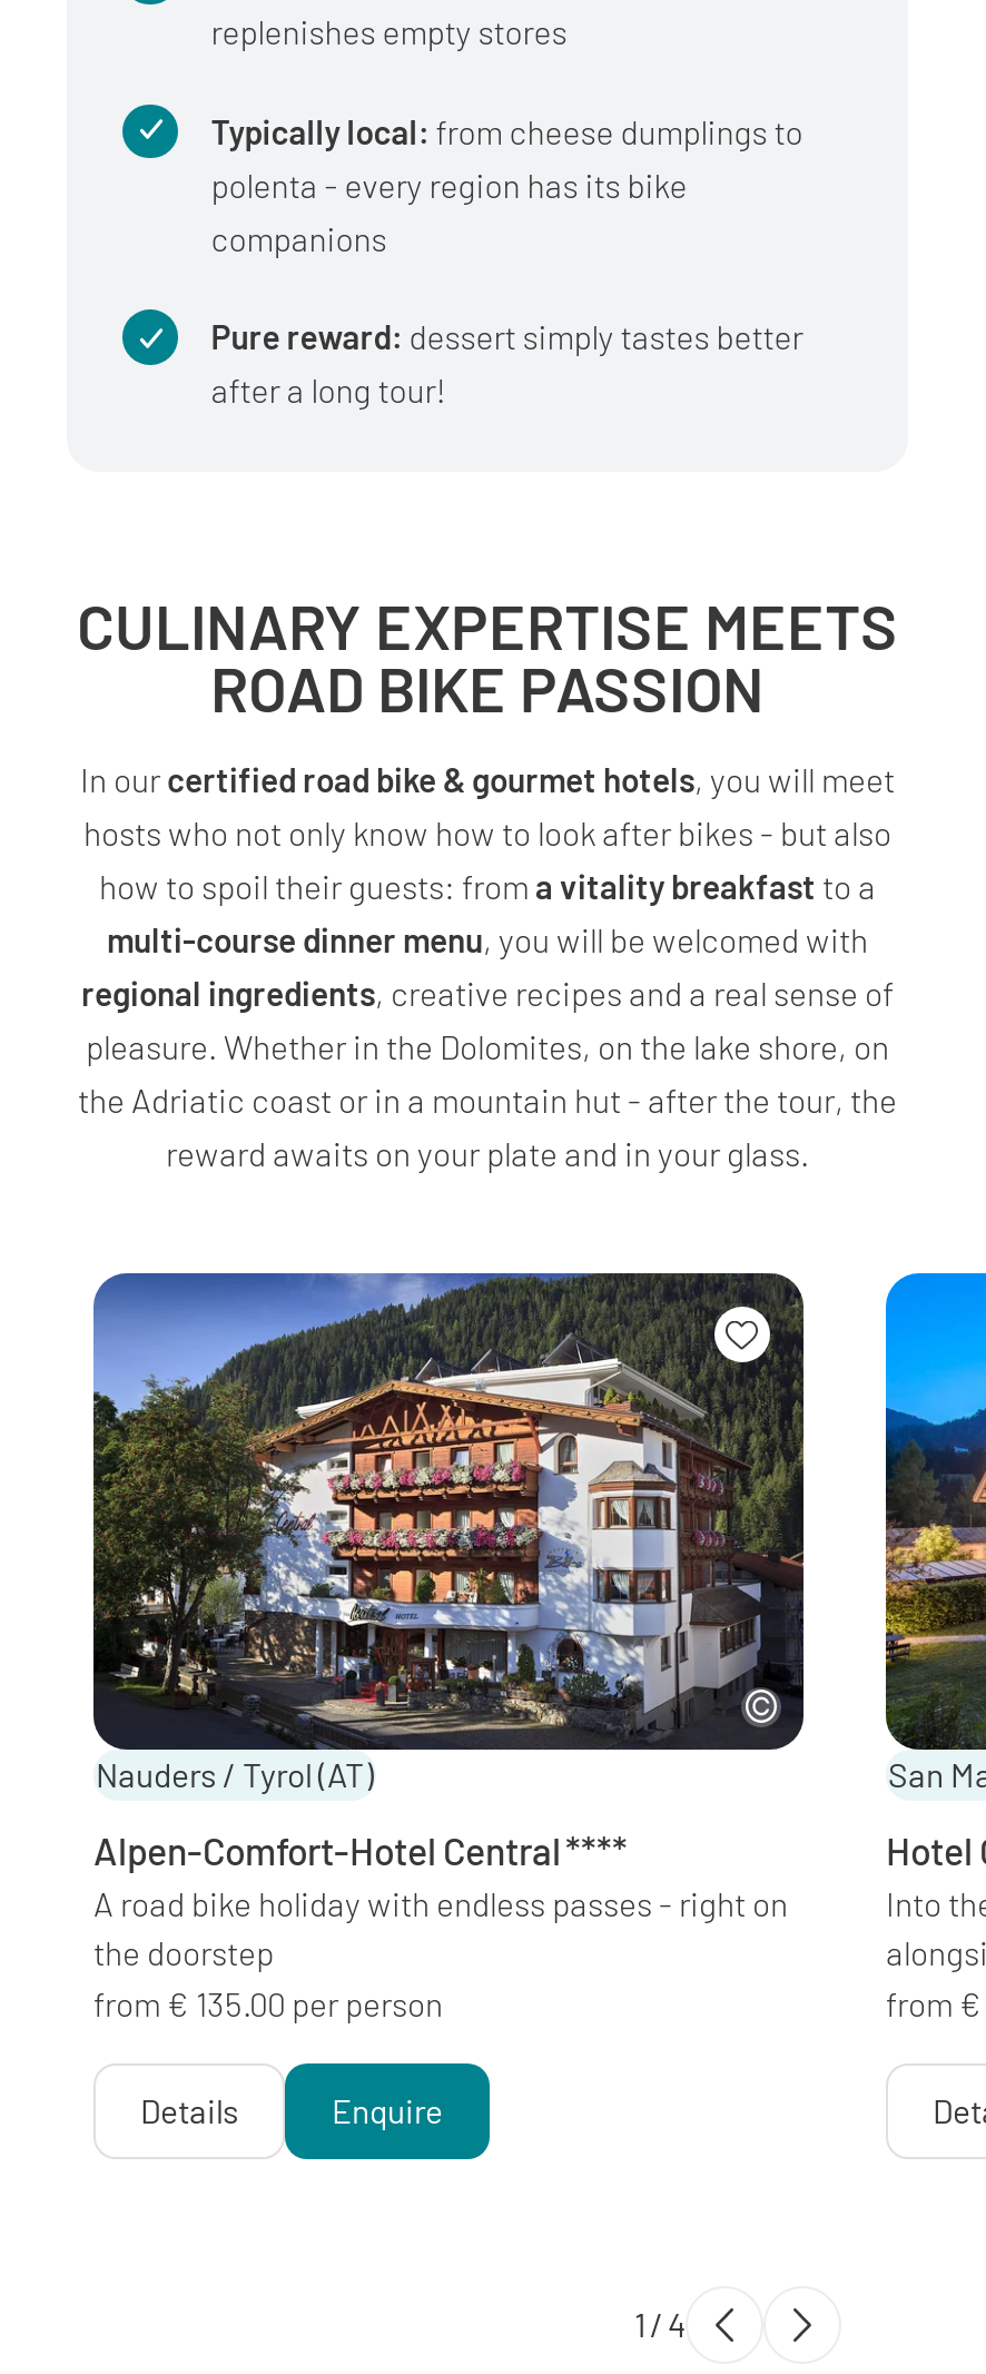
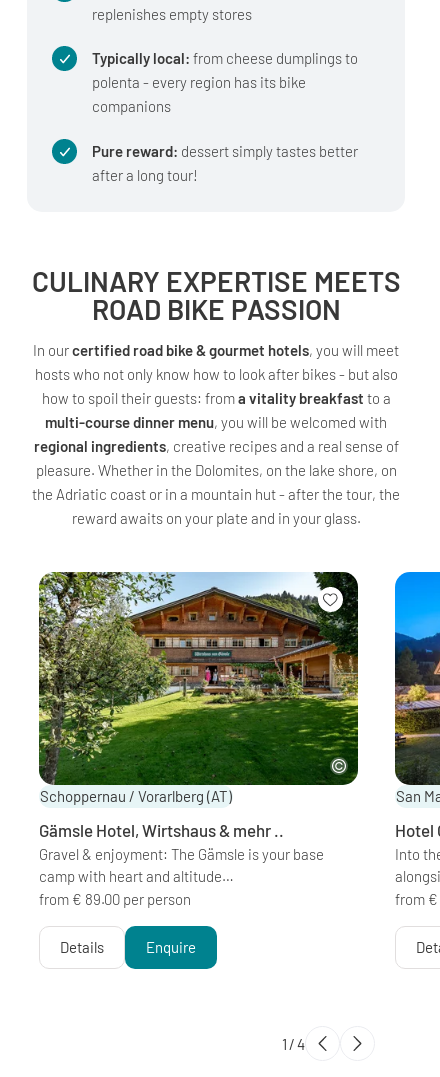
[91,1271,806,1793] [image] | Nauders / Tyrol (AT) -> [38,571,359,805] [image] | Schoppernau / Vorarlberg (AT)
[93,1826,788,2022] Alpen-Comfort-Hotel Central **** | A road bike holiday with endless passes - right on | the doorstep | from € 135.00 per person -> [39,820,324,908] Gämsle Hotel, Wirtshaus & mehr .. | Gravel & enjoyment: The Gämsle is your base | camp with heart and altitude… | from € 89.00 per person

